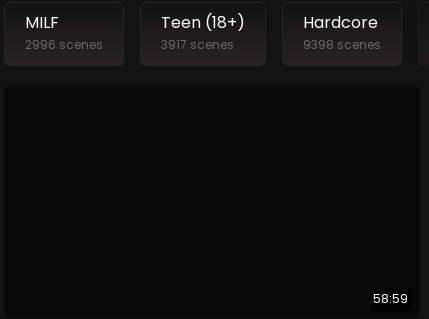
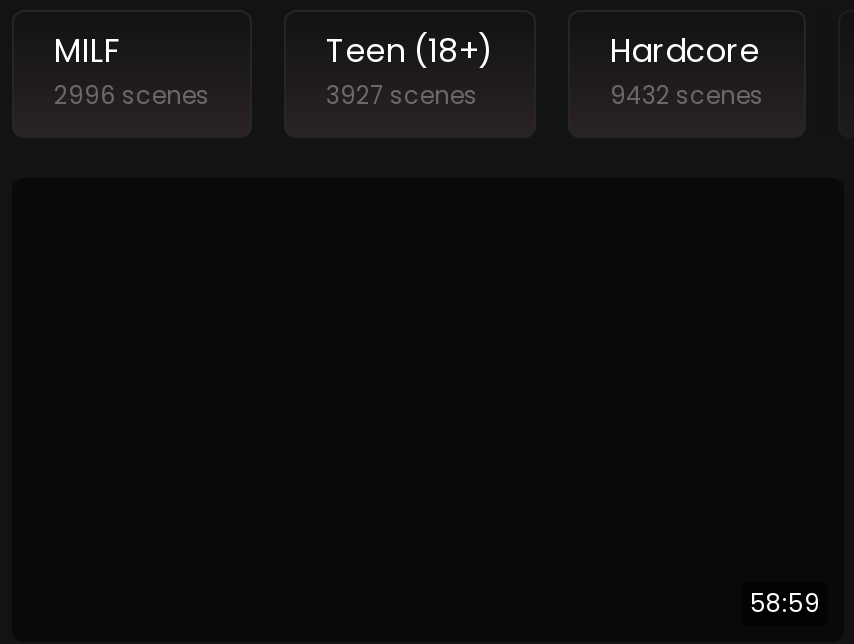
[161,36,234,53] 3917 scenes -> [326,79,478,113] 3927 scenes
[303,36,381,53] 9398 scenes -> [610,79,764,113] 9432 scenes

